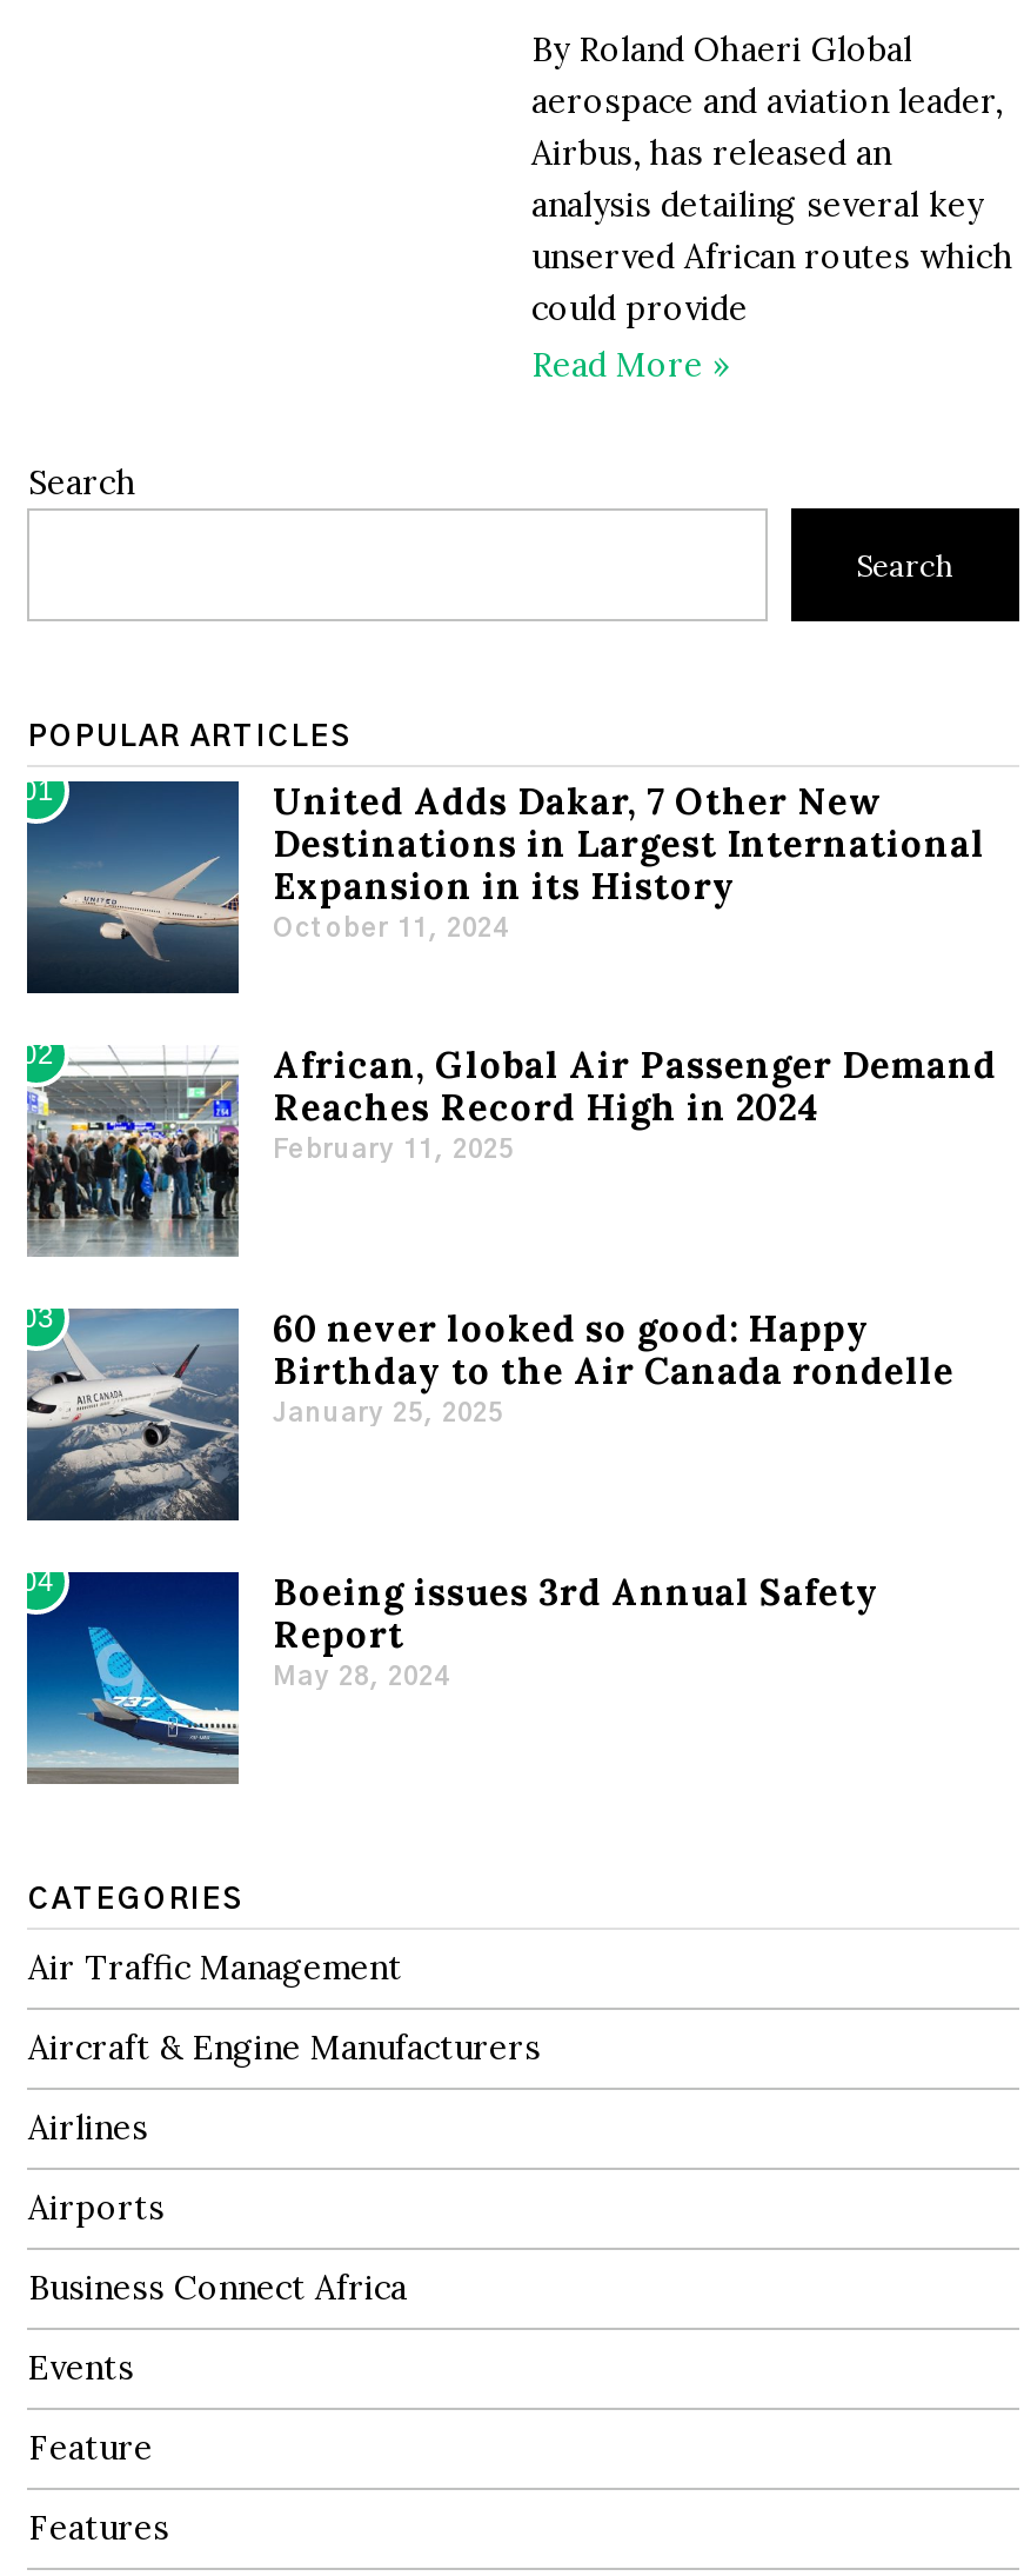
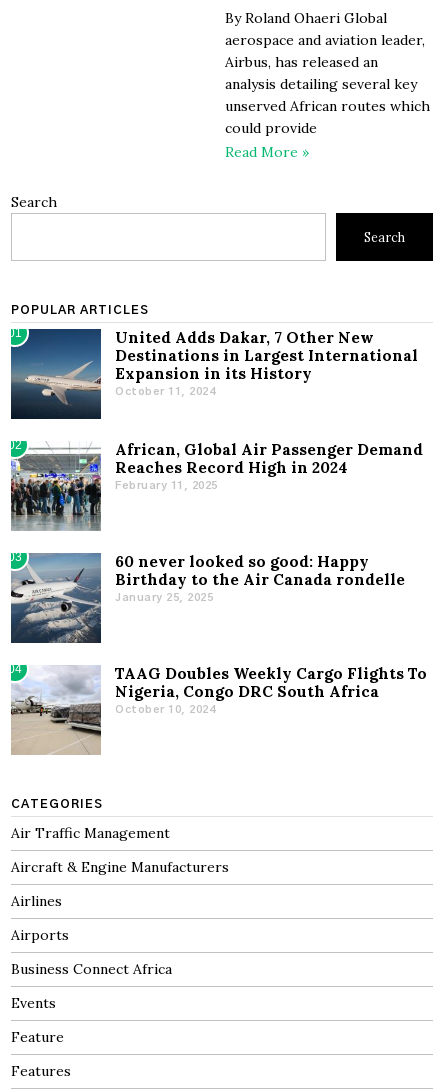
[25,1570,879,1784] [image] | Boeing issues 3rd Annual Safety | Report | May 28, 2024 -> [10,664,427,754] [image] | TAAG Doubles Weekly Cargo Flights To | Nigeria, Congo DRC South Africa | October 10, 2024

